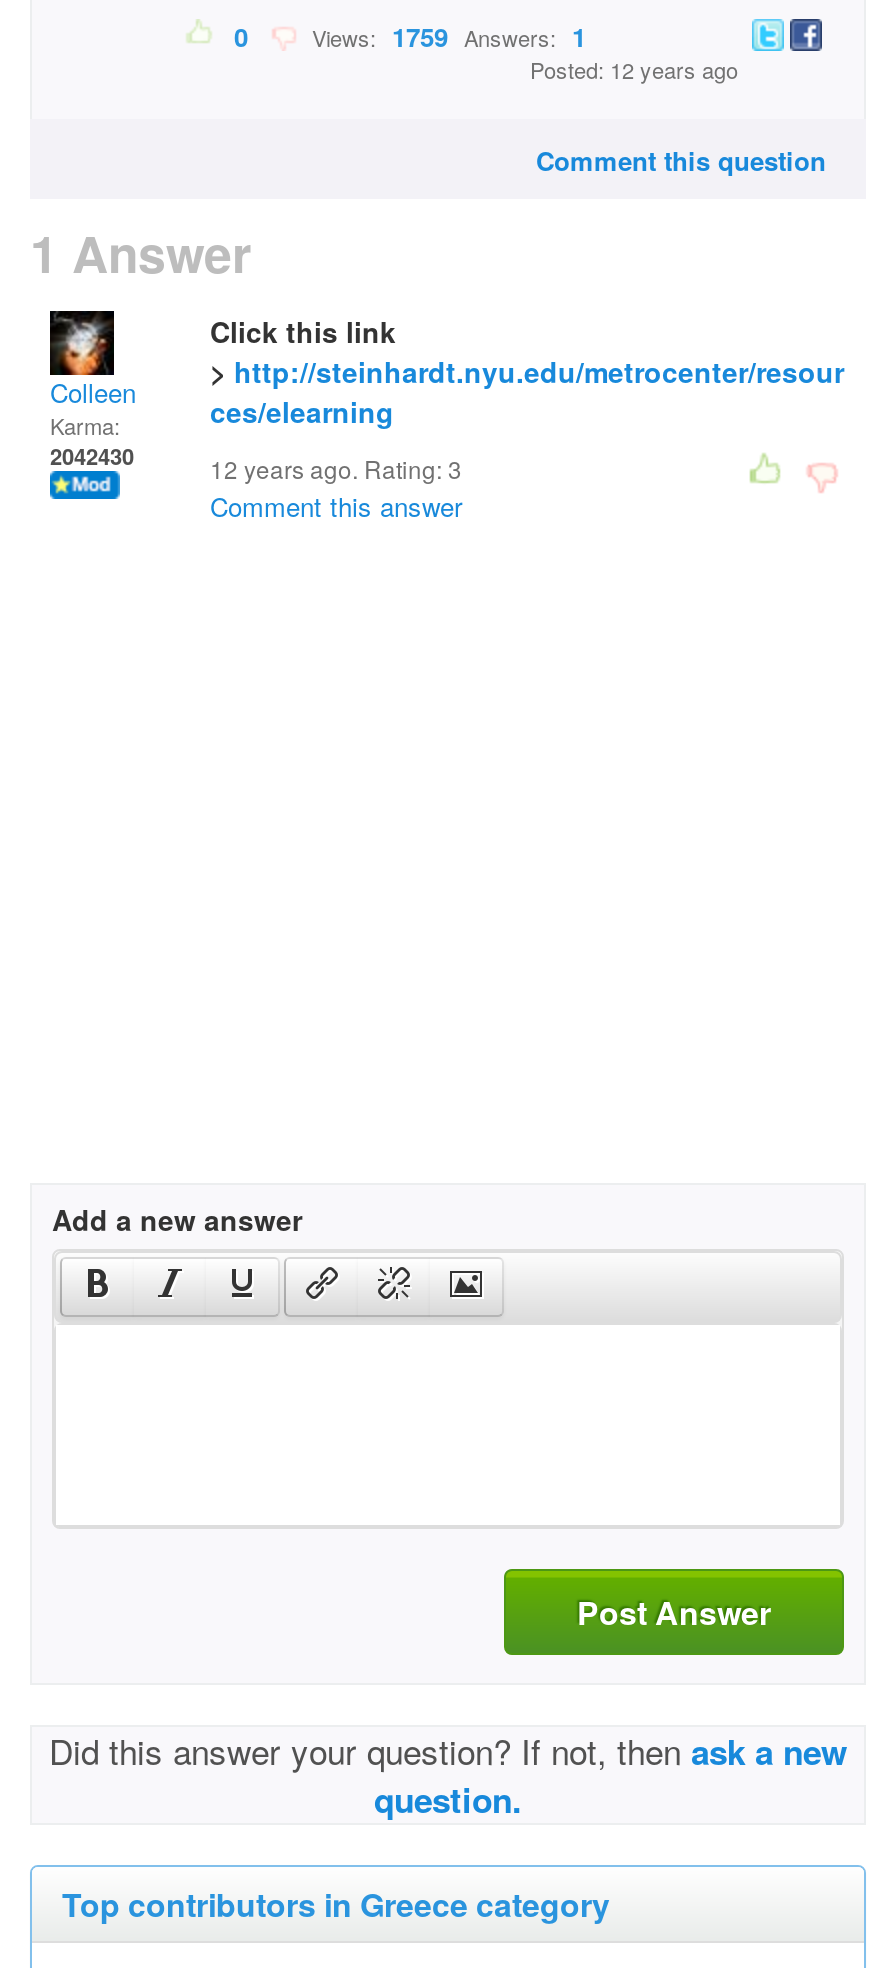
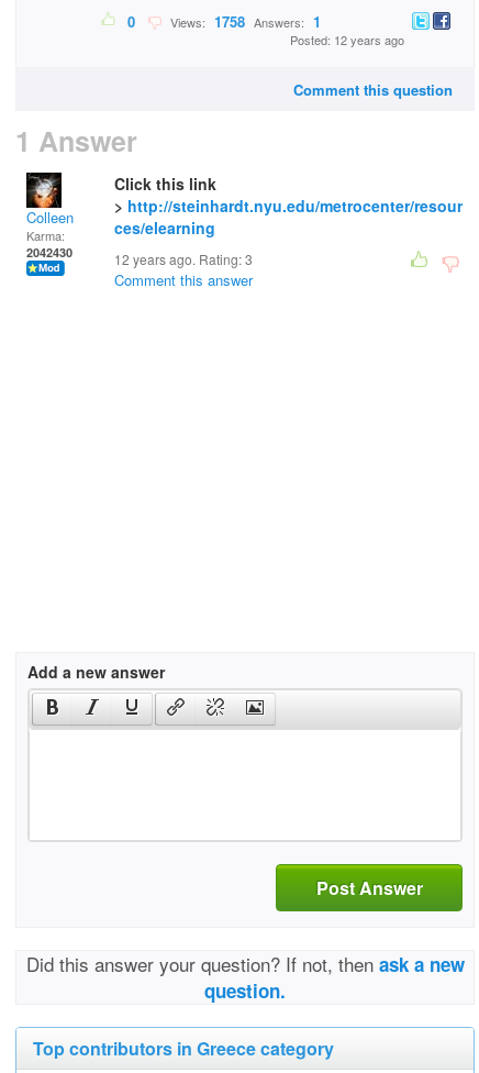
[300,17,586,55] Views: 1759 Answers: 1 -> [164,11,321,32] Views: 1758 Answers: 1

